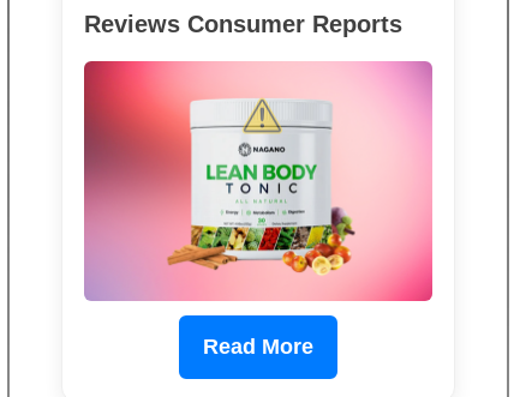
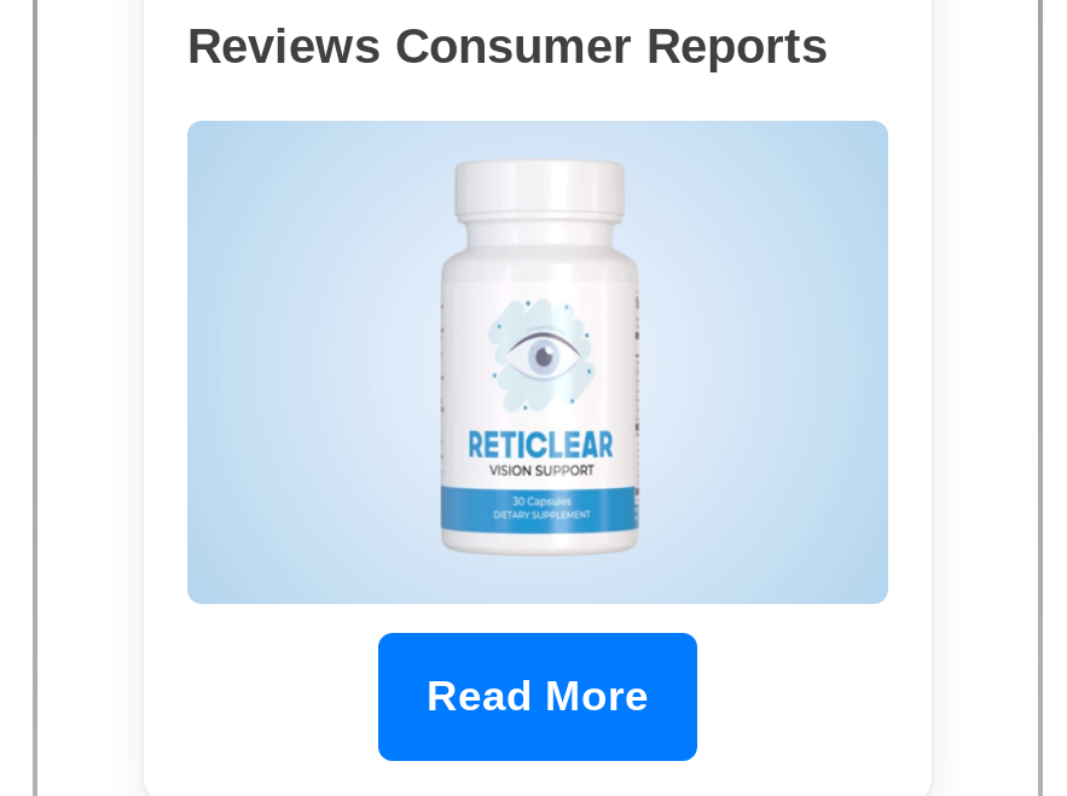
[83,60,434,302] [image] -> [187,120,888,605] [image]

